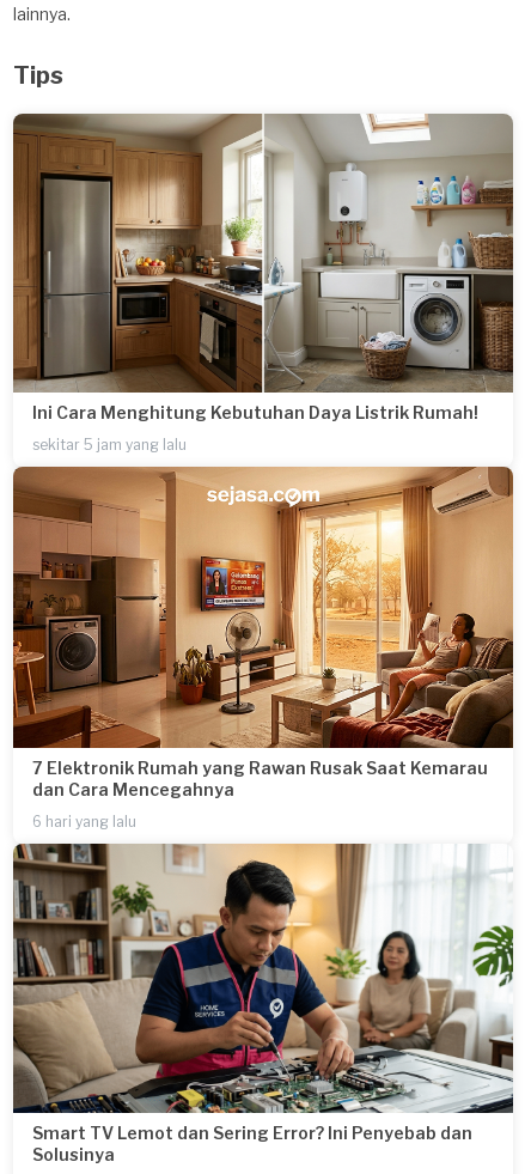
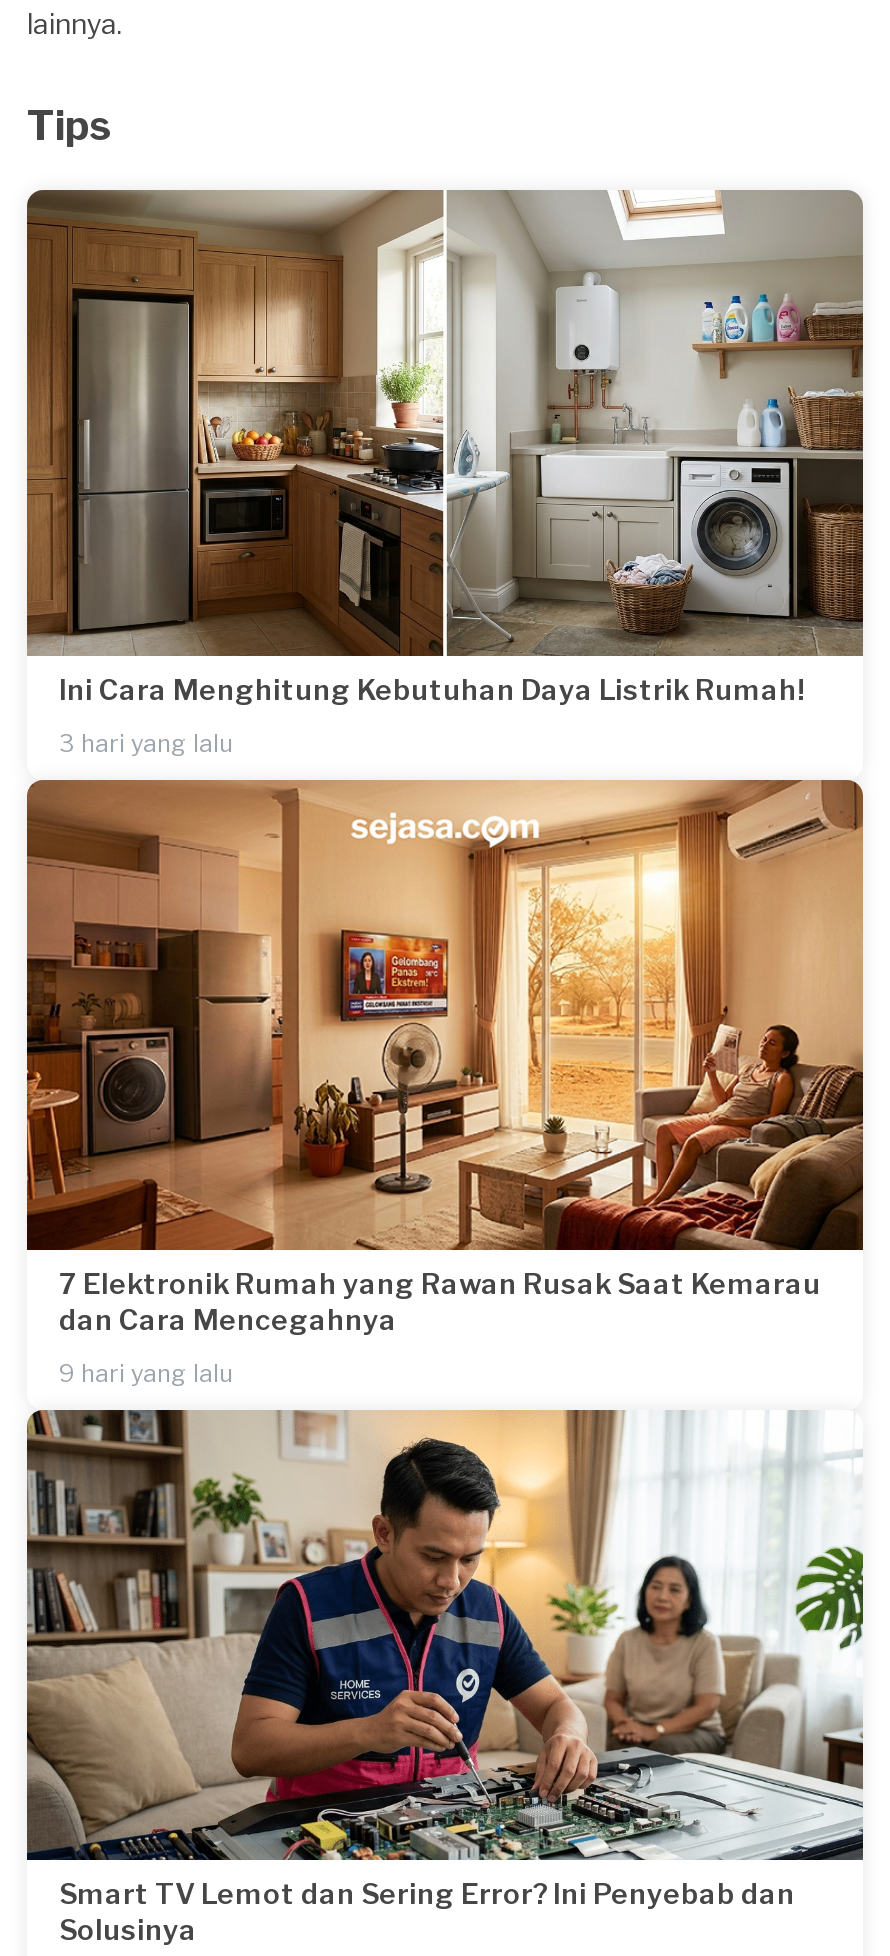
[32,436,187,454] sekitar 5 jam yang lalu -> [59,729,233,759] 3 hari yang lalu
[32,813,136,831] 6 hari yang lalu -> [59,1359,233,1389] 9 hari yang lalu

